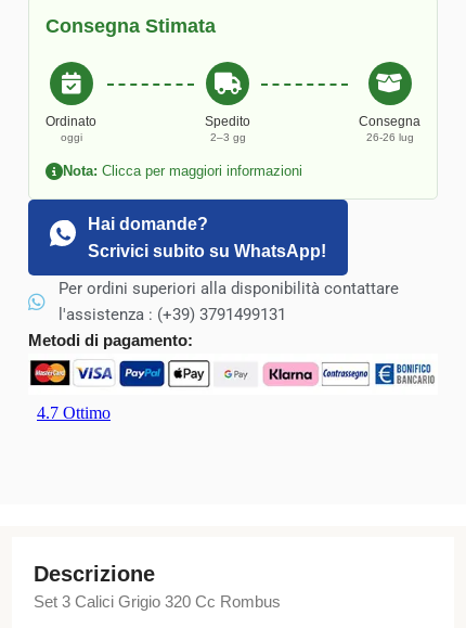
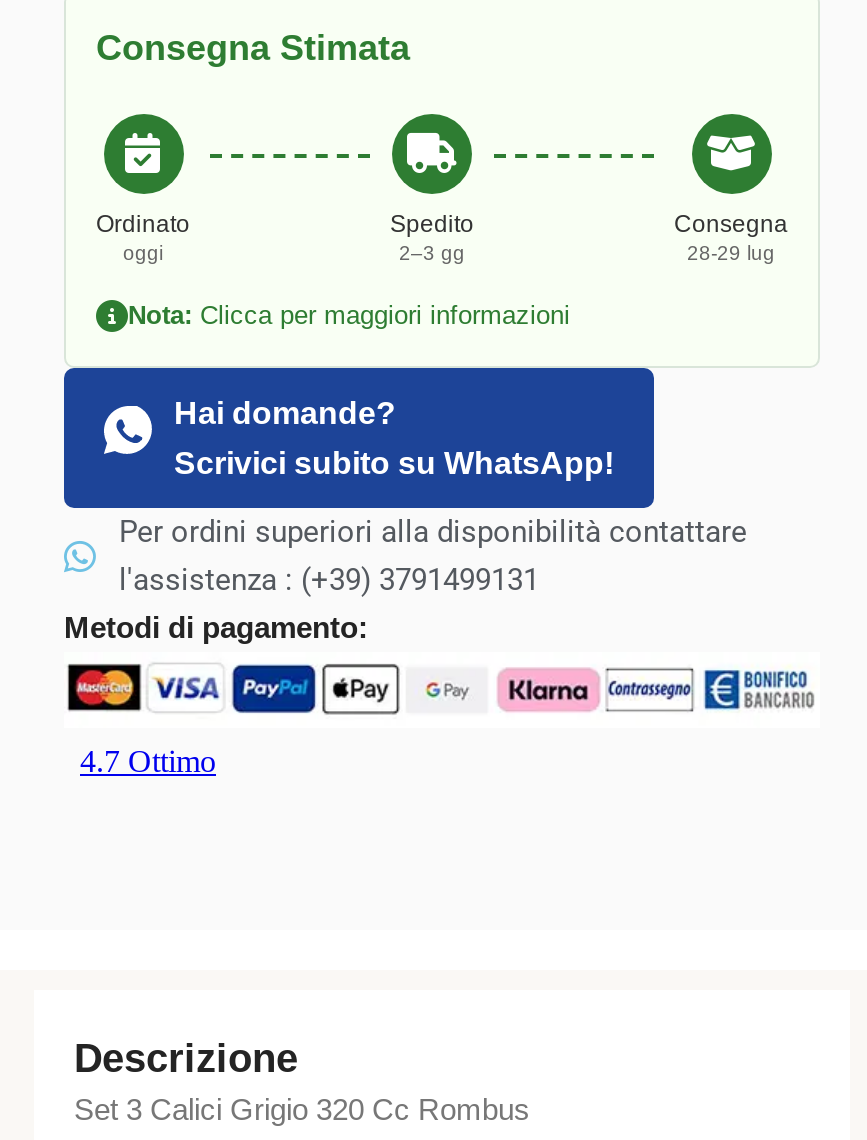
[366,131,413,143] 26-26 lug -> [687,242,775,264] 28-29 lug

